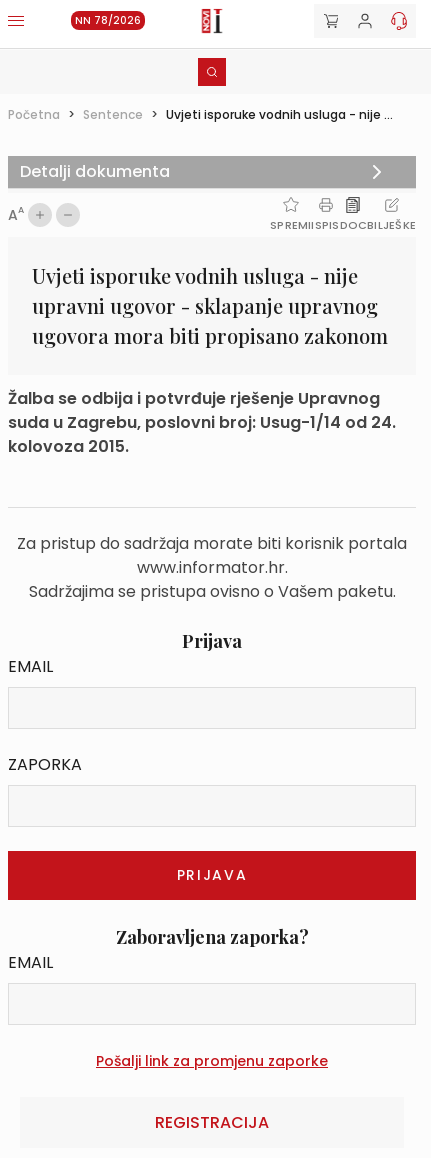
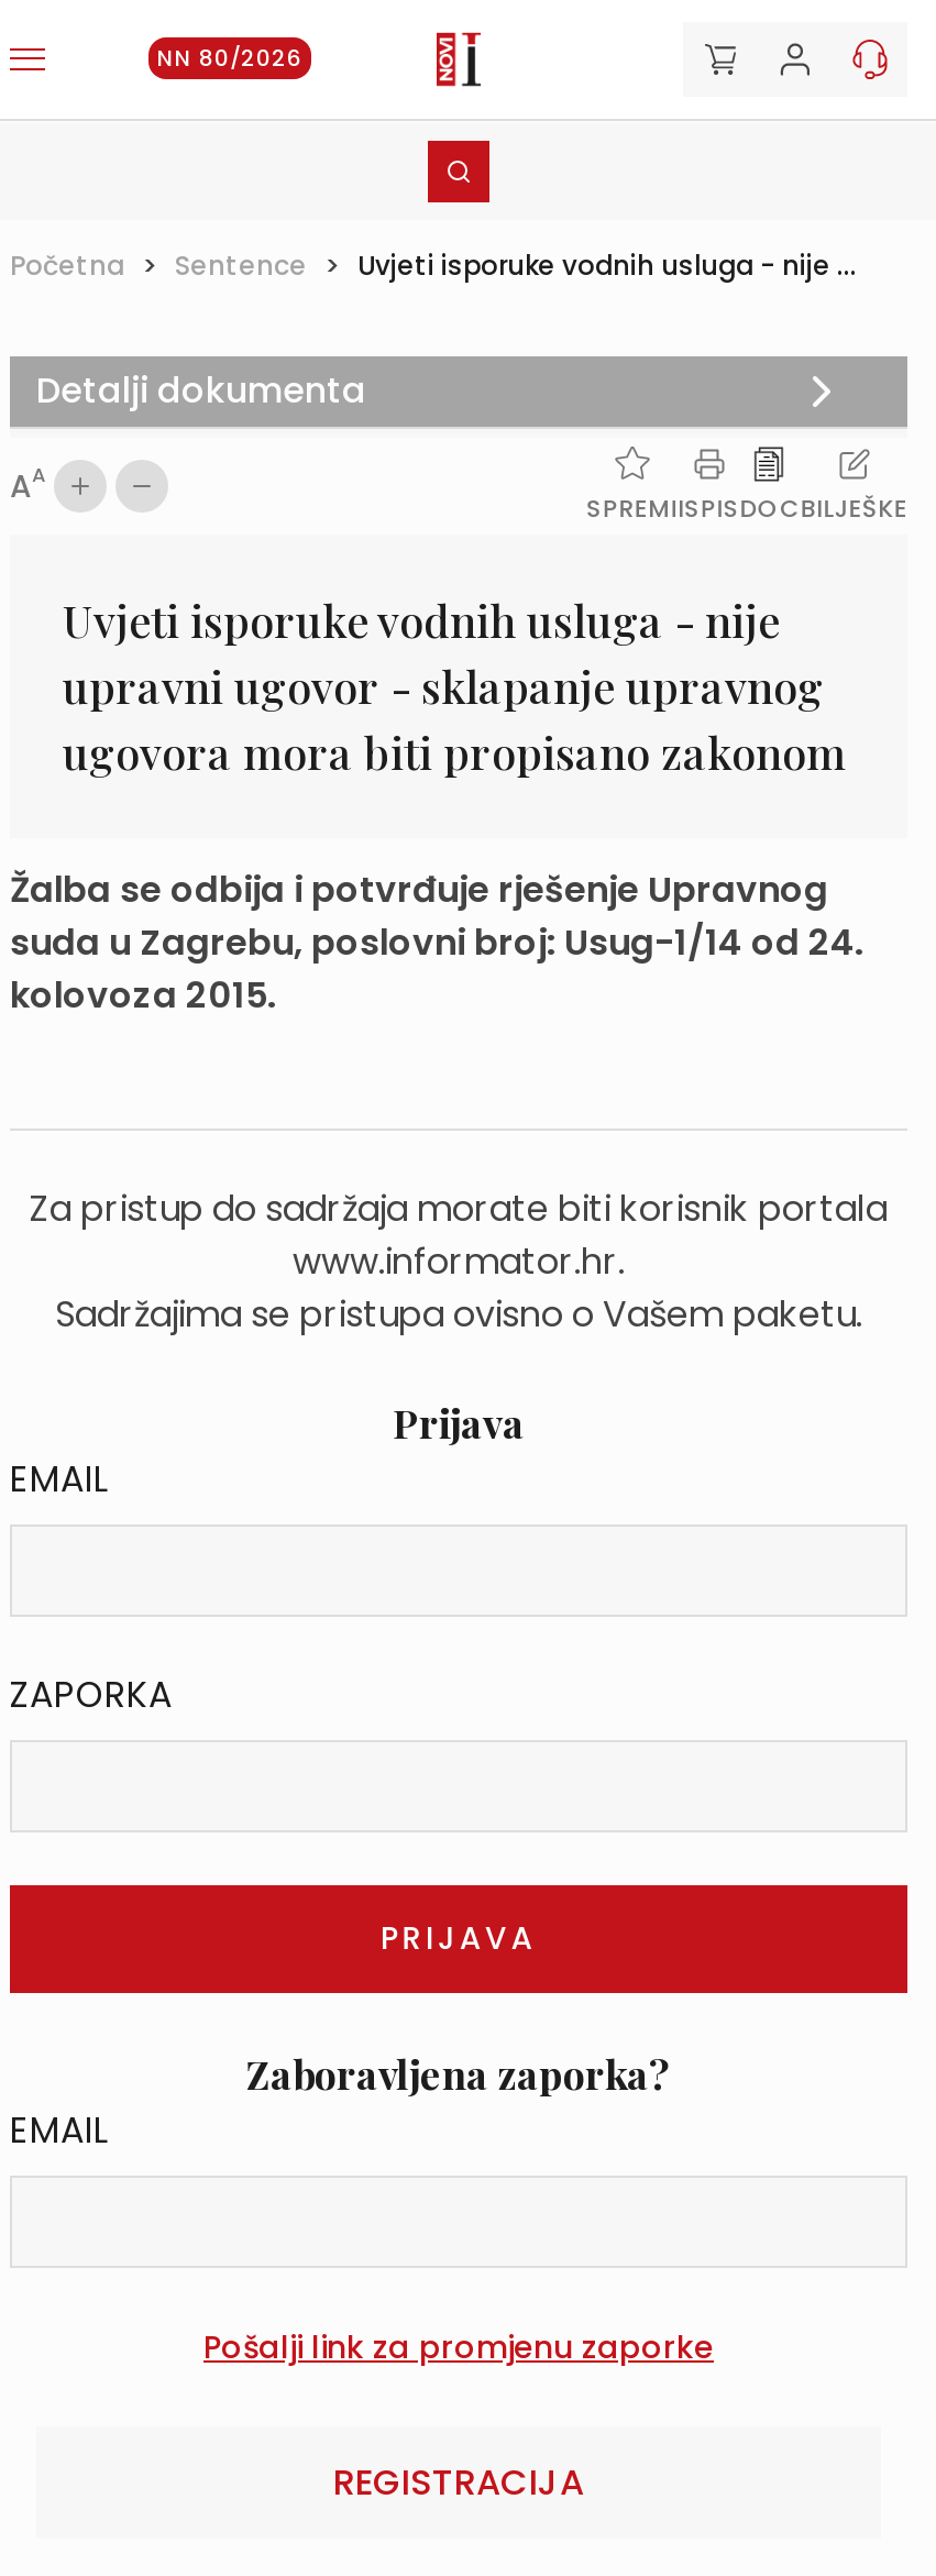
[75,13,141,28] NN 78/2026 -> [157,42,302,75] NN 80/2026

